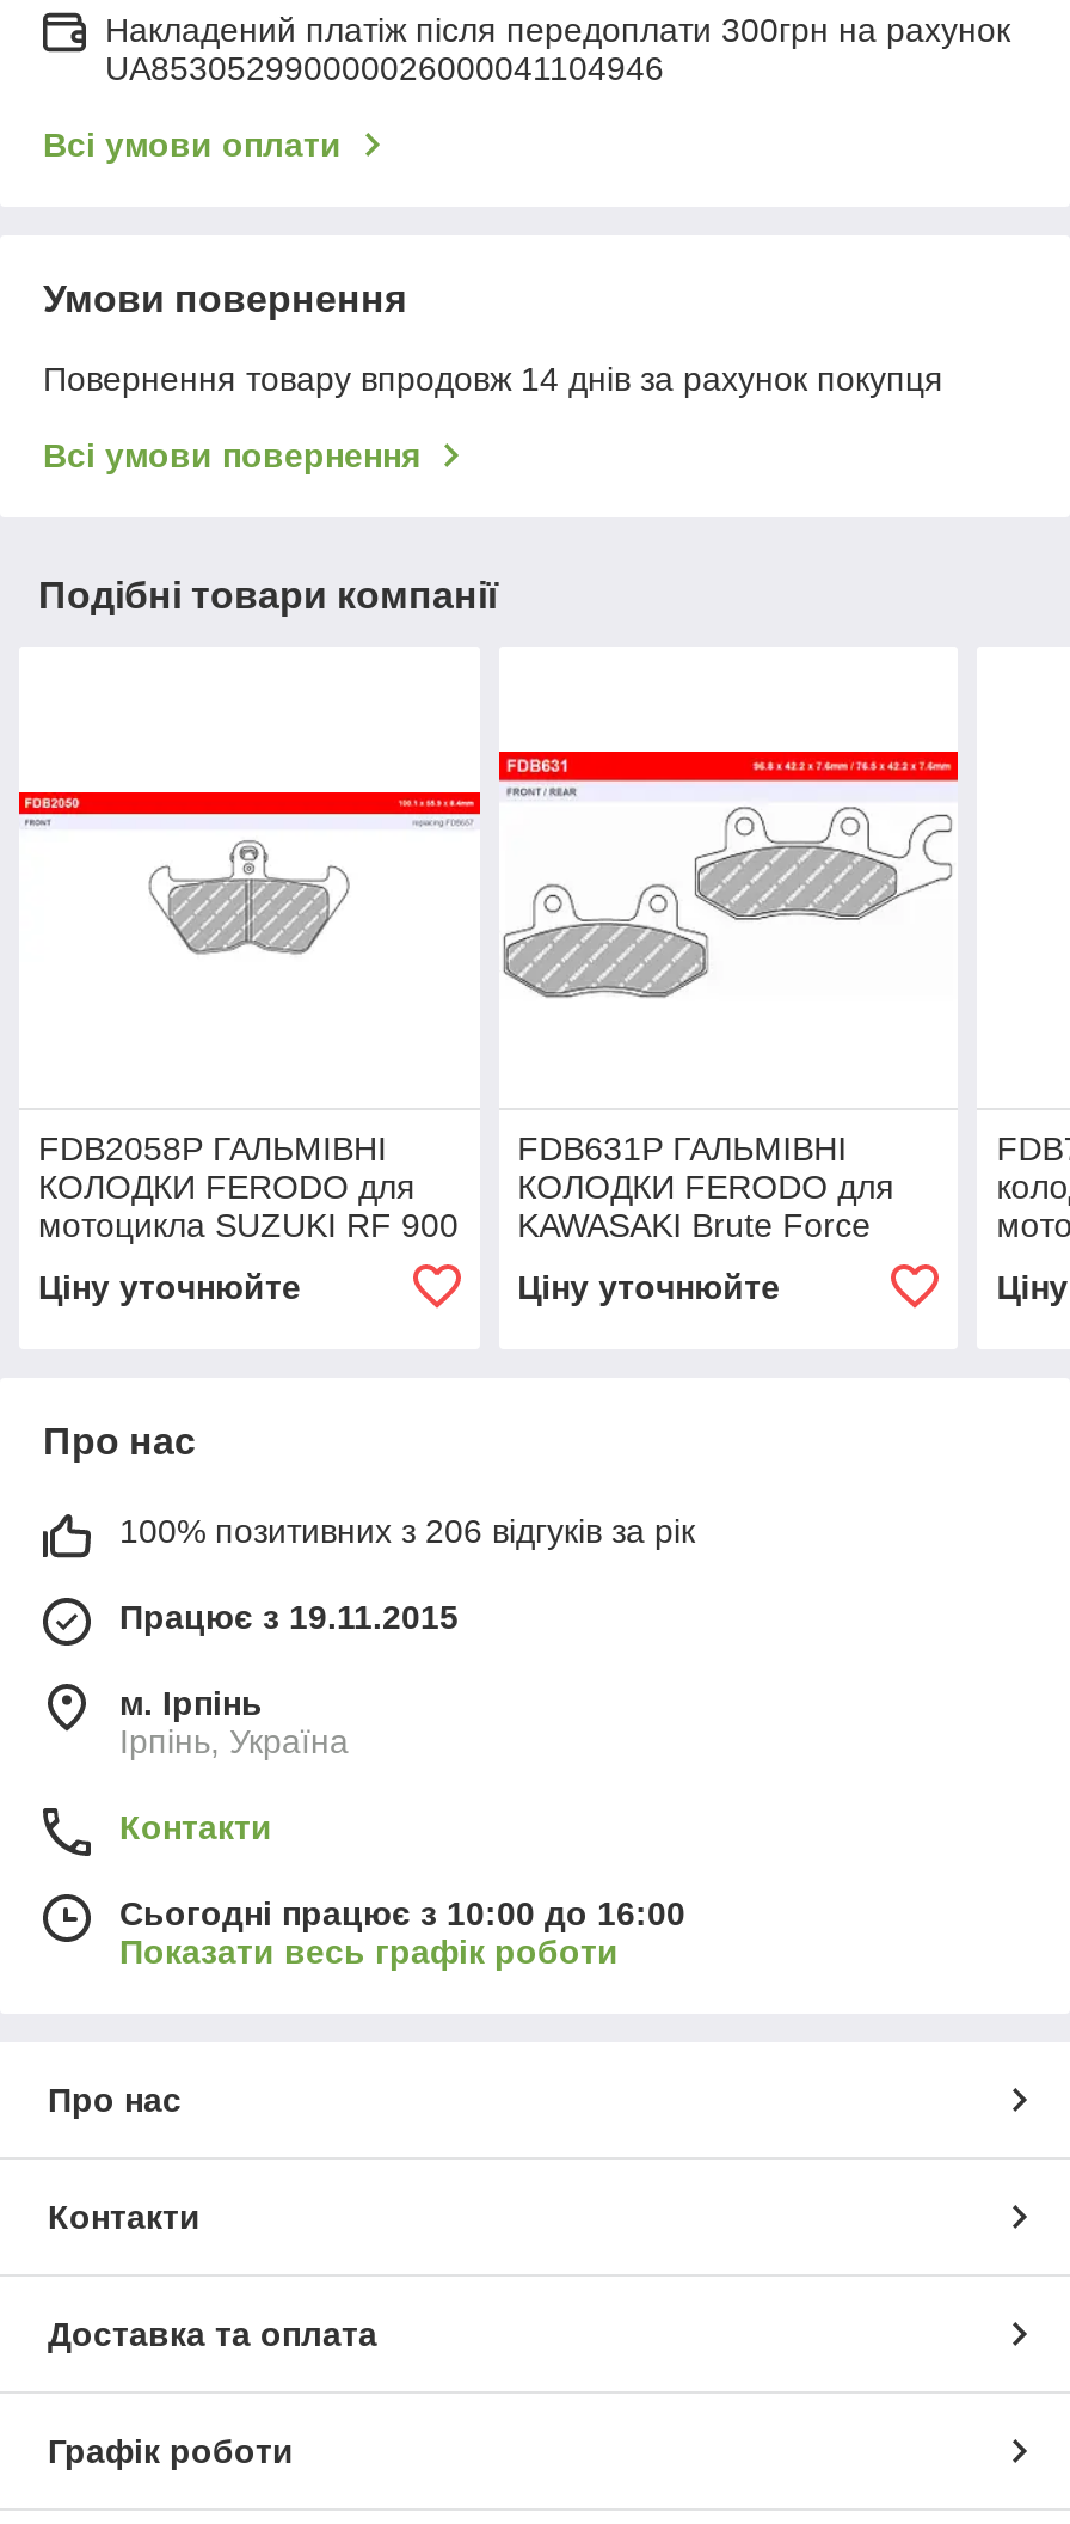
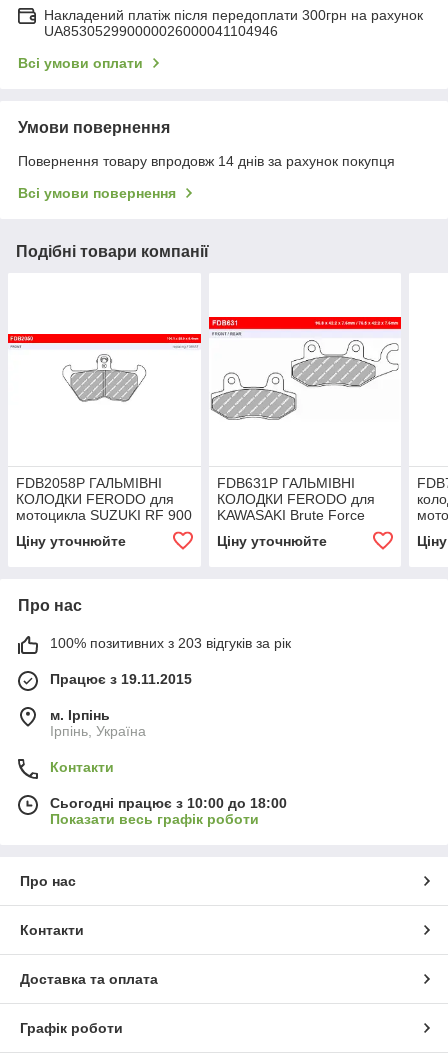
[119,1511,695,1549] 100% позитивних з 206 відгуків за рік -> [50,635,291,651] 100% позитивних з 203 відгуків за рік
[119,1893,685,1932] Сьогодні працює з 10:00 до 16:00 -> [50,795,287,811] Сьогодні працює з 10:00 до 18:00

